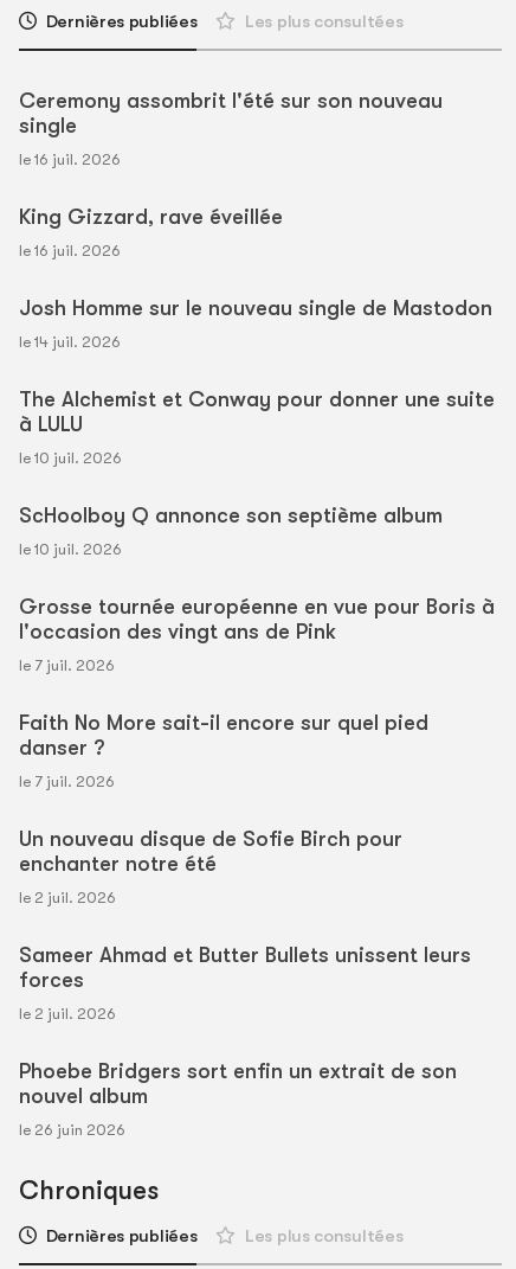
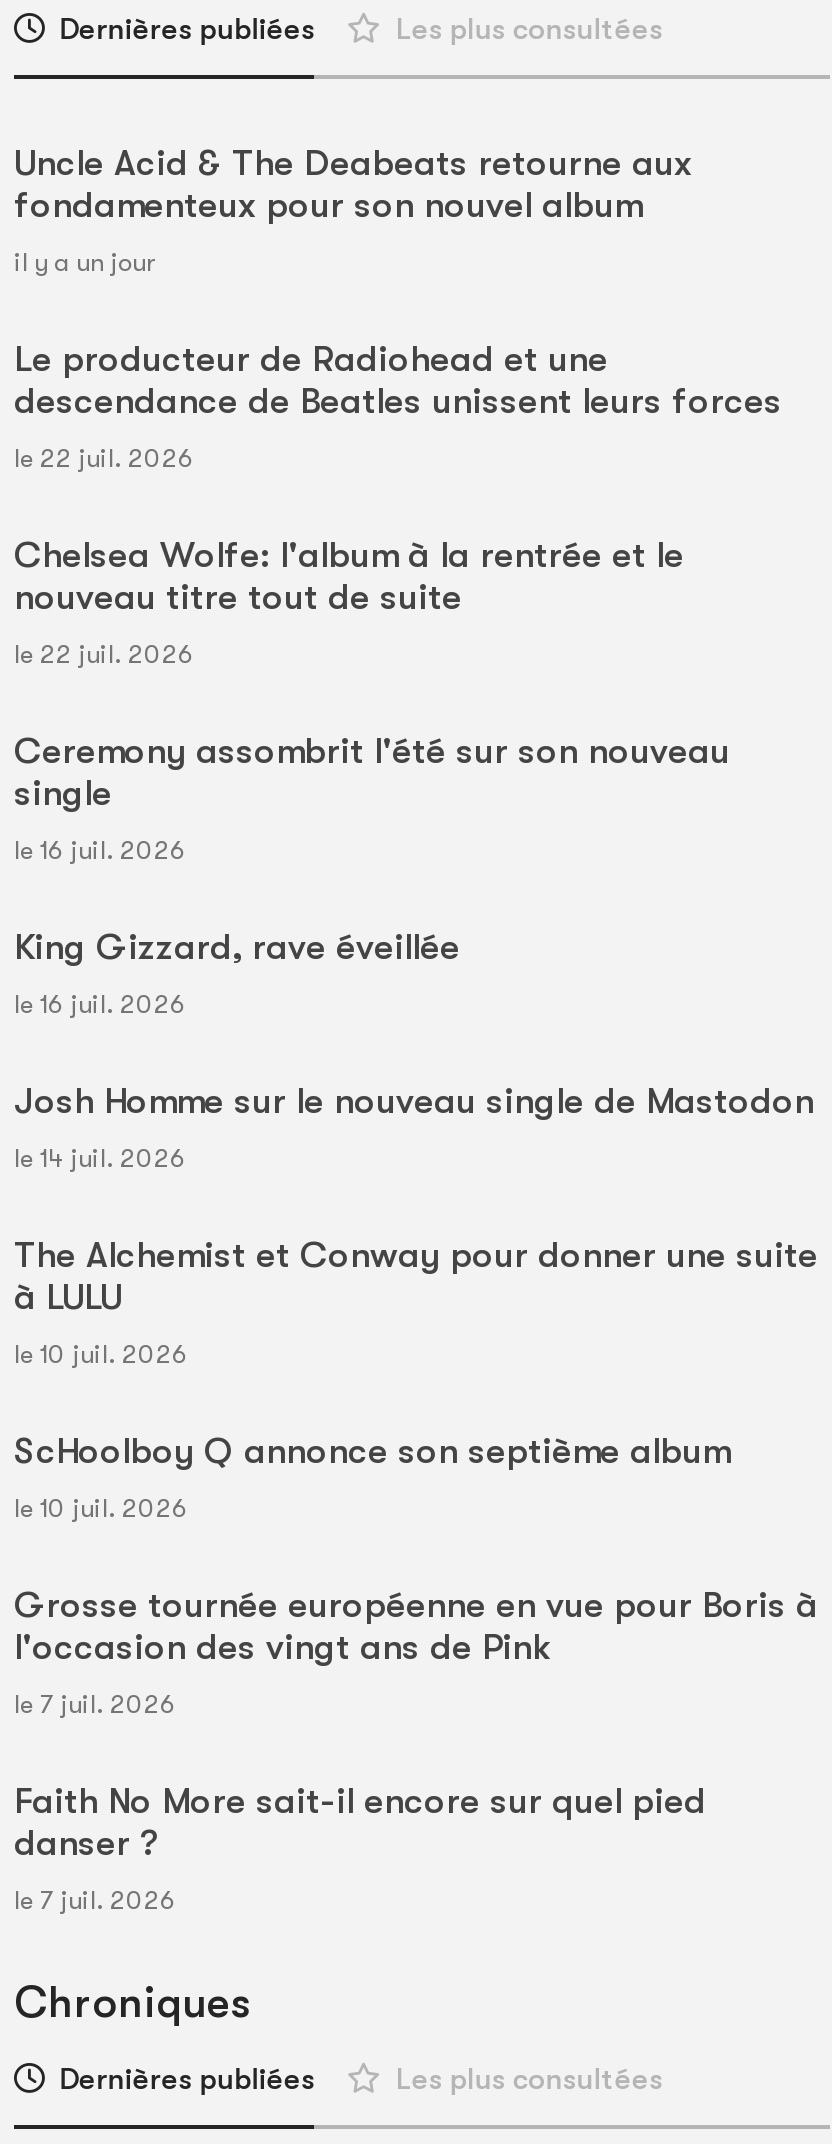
none -> [14,143,782,669] Uncle Acid & The Deabeats retourne aux | fondamenteux pour son nouvel album | il y a un jour | Le producteur de Radiohead et une | descendance de Beatles unissent leurs forces | le 22 juil. 2026 | Chelsea Wolfe: l'album à la rentrée et le | nouveau titre tout de suite | le 22 juil. 2026
moved [19,89,495,790] -> [14,731,818,1915]: Ceremony assombrit l'été sur son nouveau | single | le 16 juil. 2026 | ... | danser ? | le 7 juil. 2026
[19,827,471,1139] Un nouveau disque de Sofie Birch pour | enchanter notre été | le 2 juil. 2026 | Sameer Ahmad et Butter Bullets unissent leurs | forces | le 2 juil. 2026 | Phoebe Bridgers sort enfin un extrait de son | nouvel album | le 26 juin 2026 -> none

